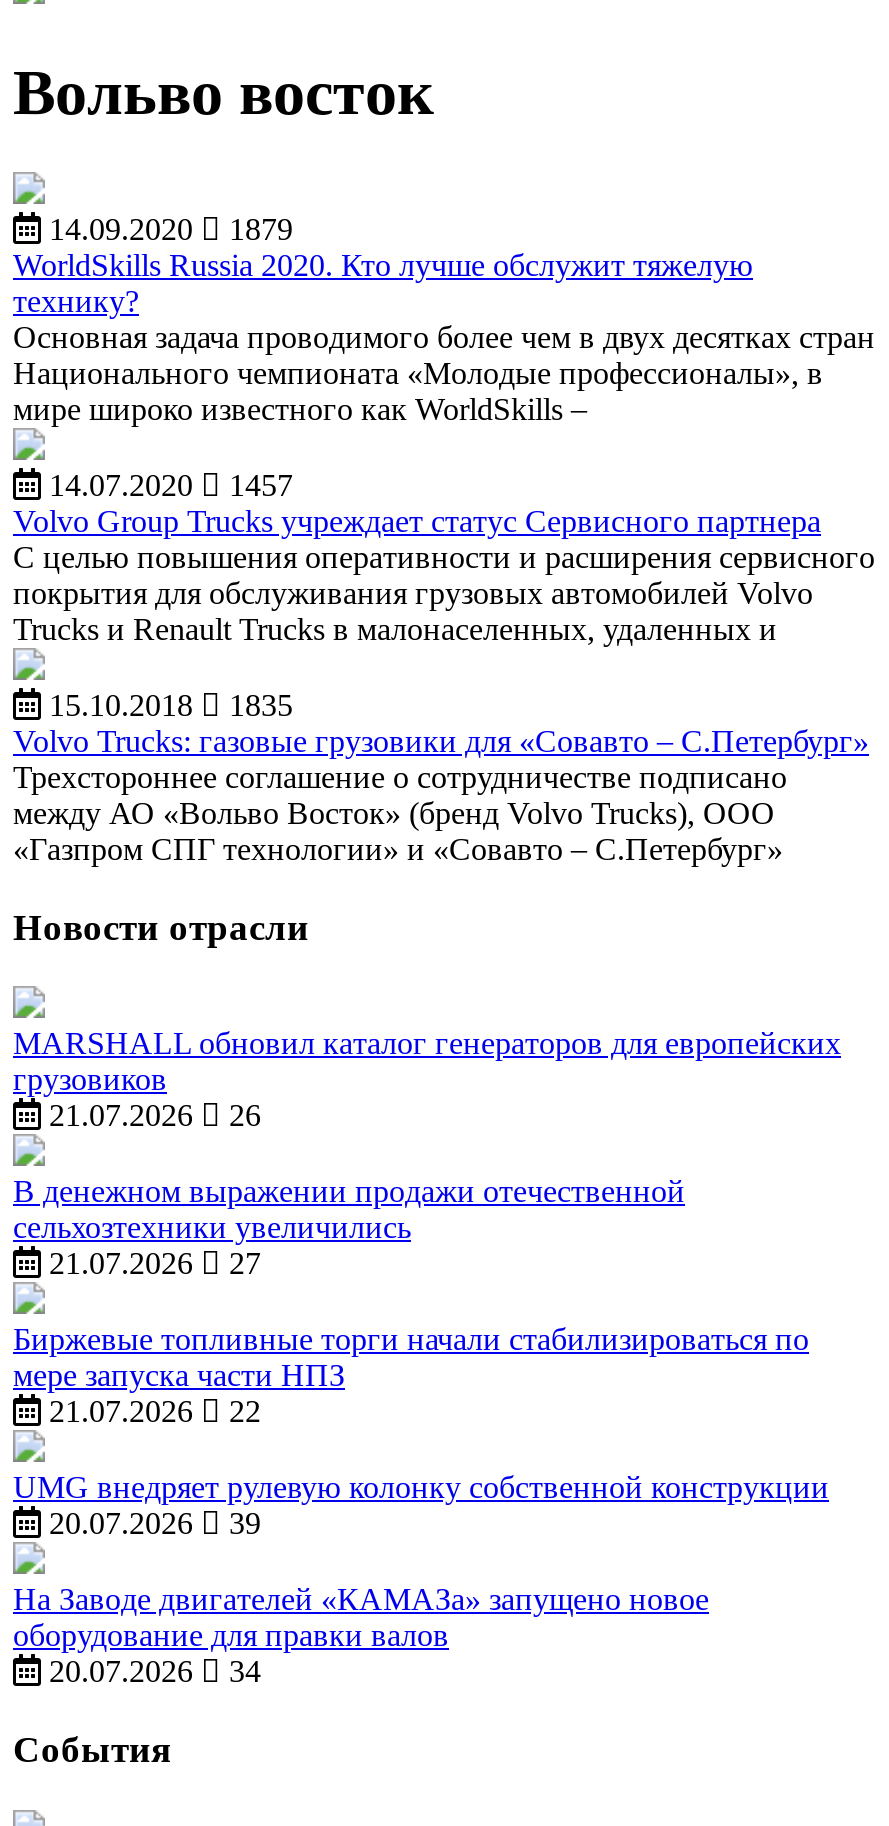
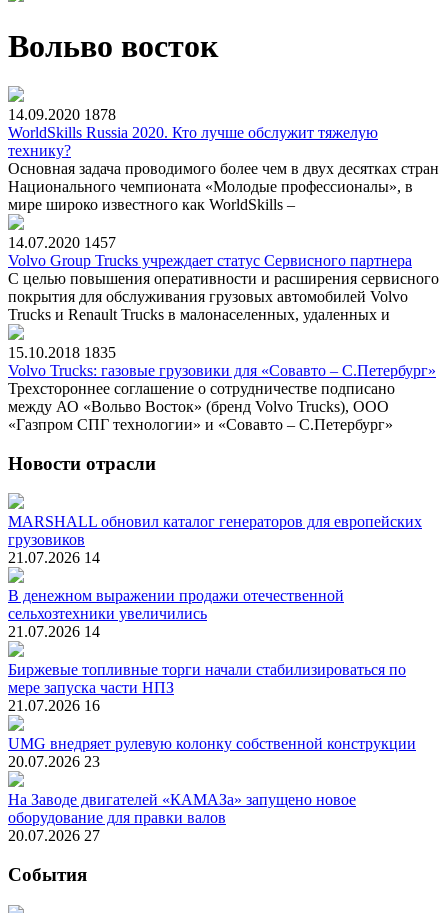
[41,212,293,246] 14.09.2020 | 1879 -> [8,106,116,123] 14.09.2020 1878
[41,1099,261,1133] 21.07.2026 | 26 -> [8,549,100,566] 21.07.2026 14
[41,1247,261,1281] 21.07.2026 | 27 -> [8,623,100,640] 21.07.2026 14
[41,1395,261,1429] 21.07.2026 | 22 -> [8,697,100,714] 21.07.2026 16
[41,1507,261,1541] 20.07.2026 | 39 -> [8,753,100,770] 20.07.2026 23
[41,1655,261,1689] 20.07.2026 | 34 -> [8,827,100,844] 20.07.2026 27

